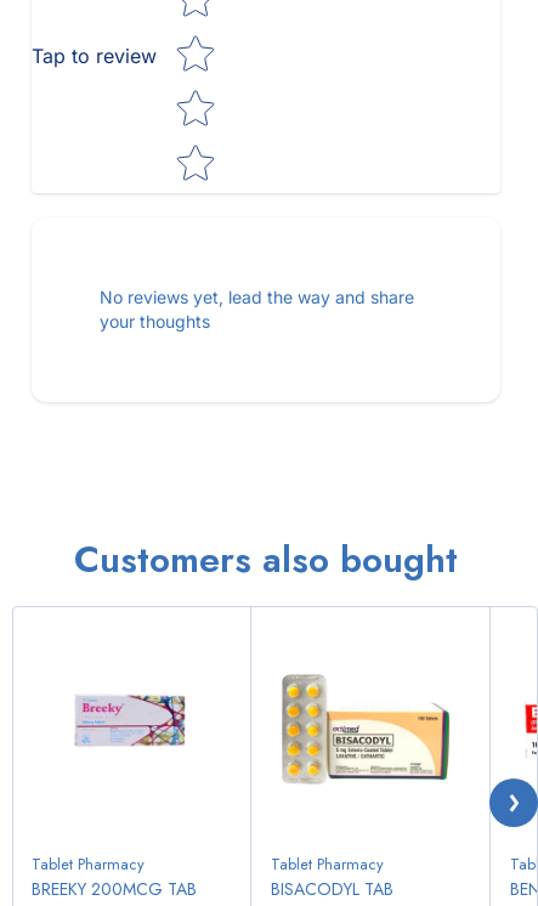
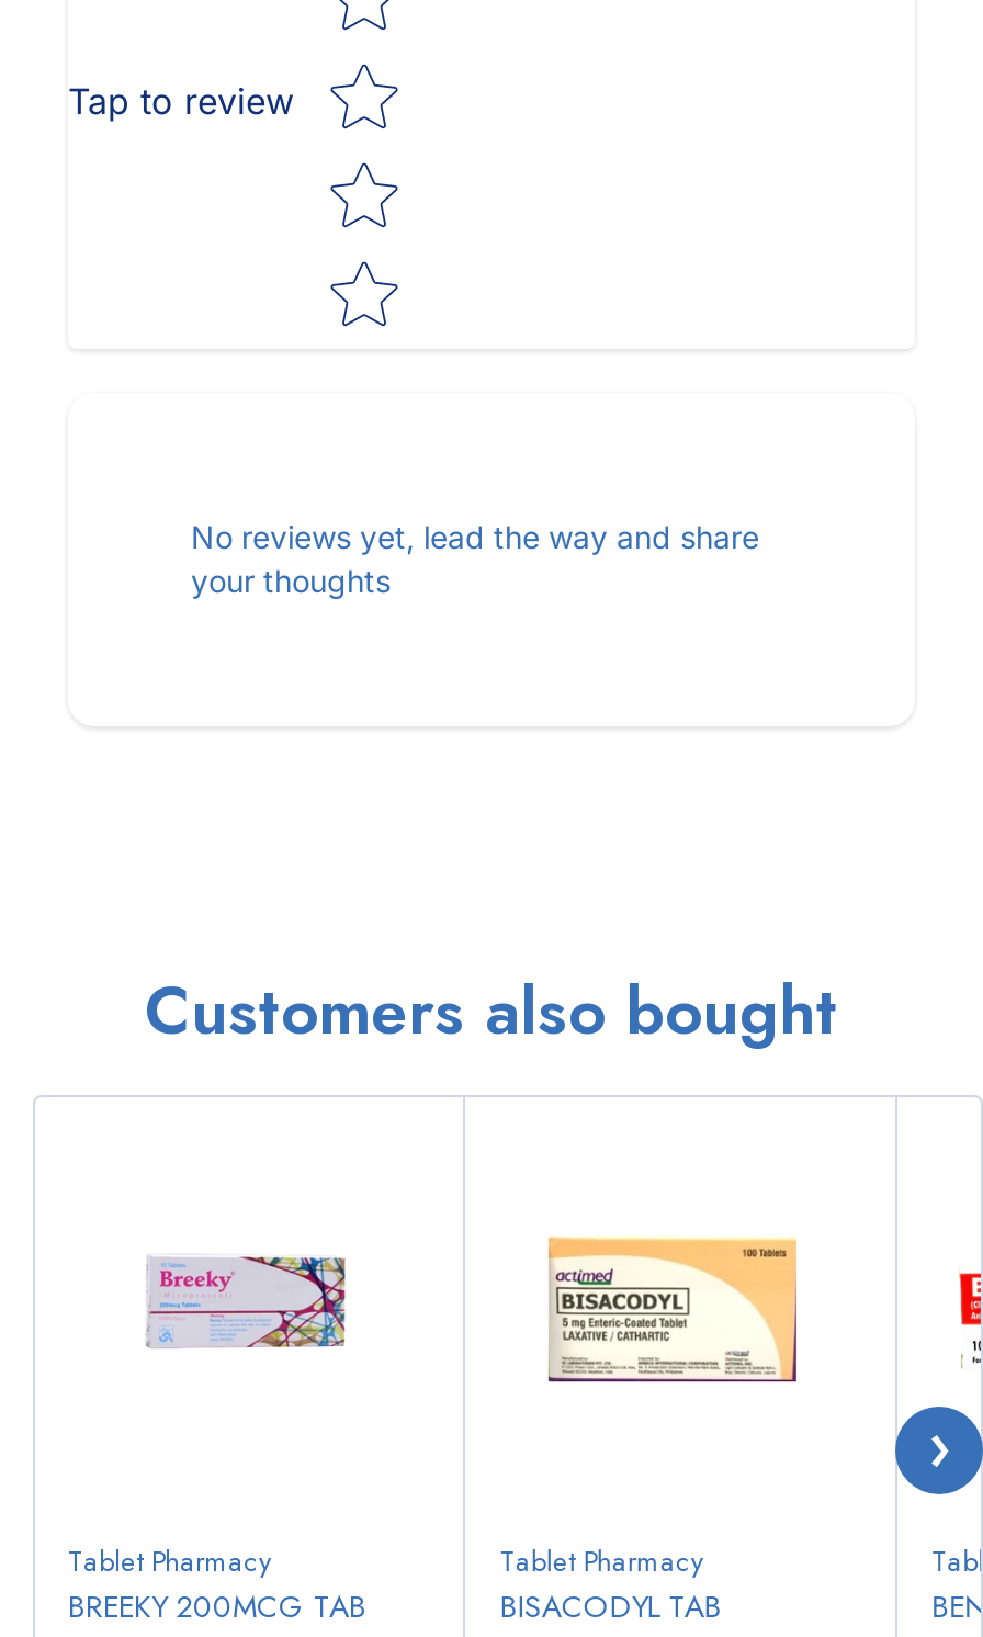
[281,673,451,785] [image] -> [520,1218,823,1415] [image]

